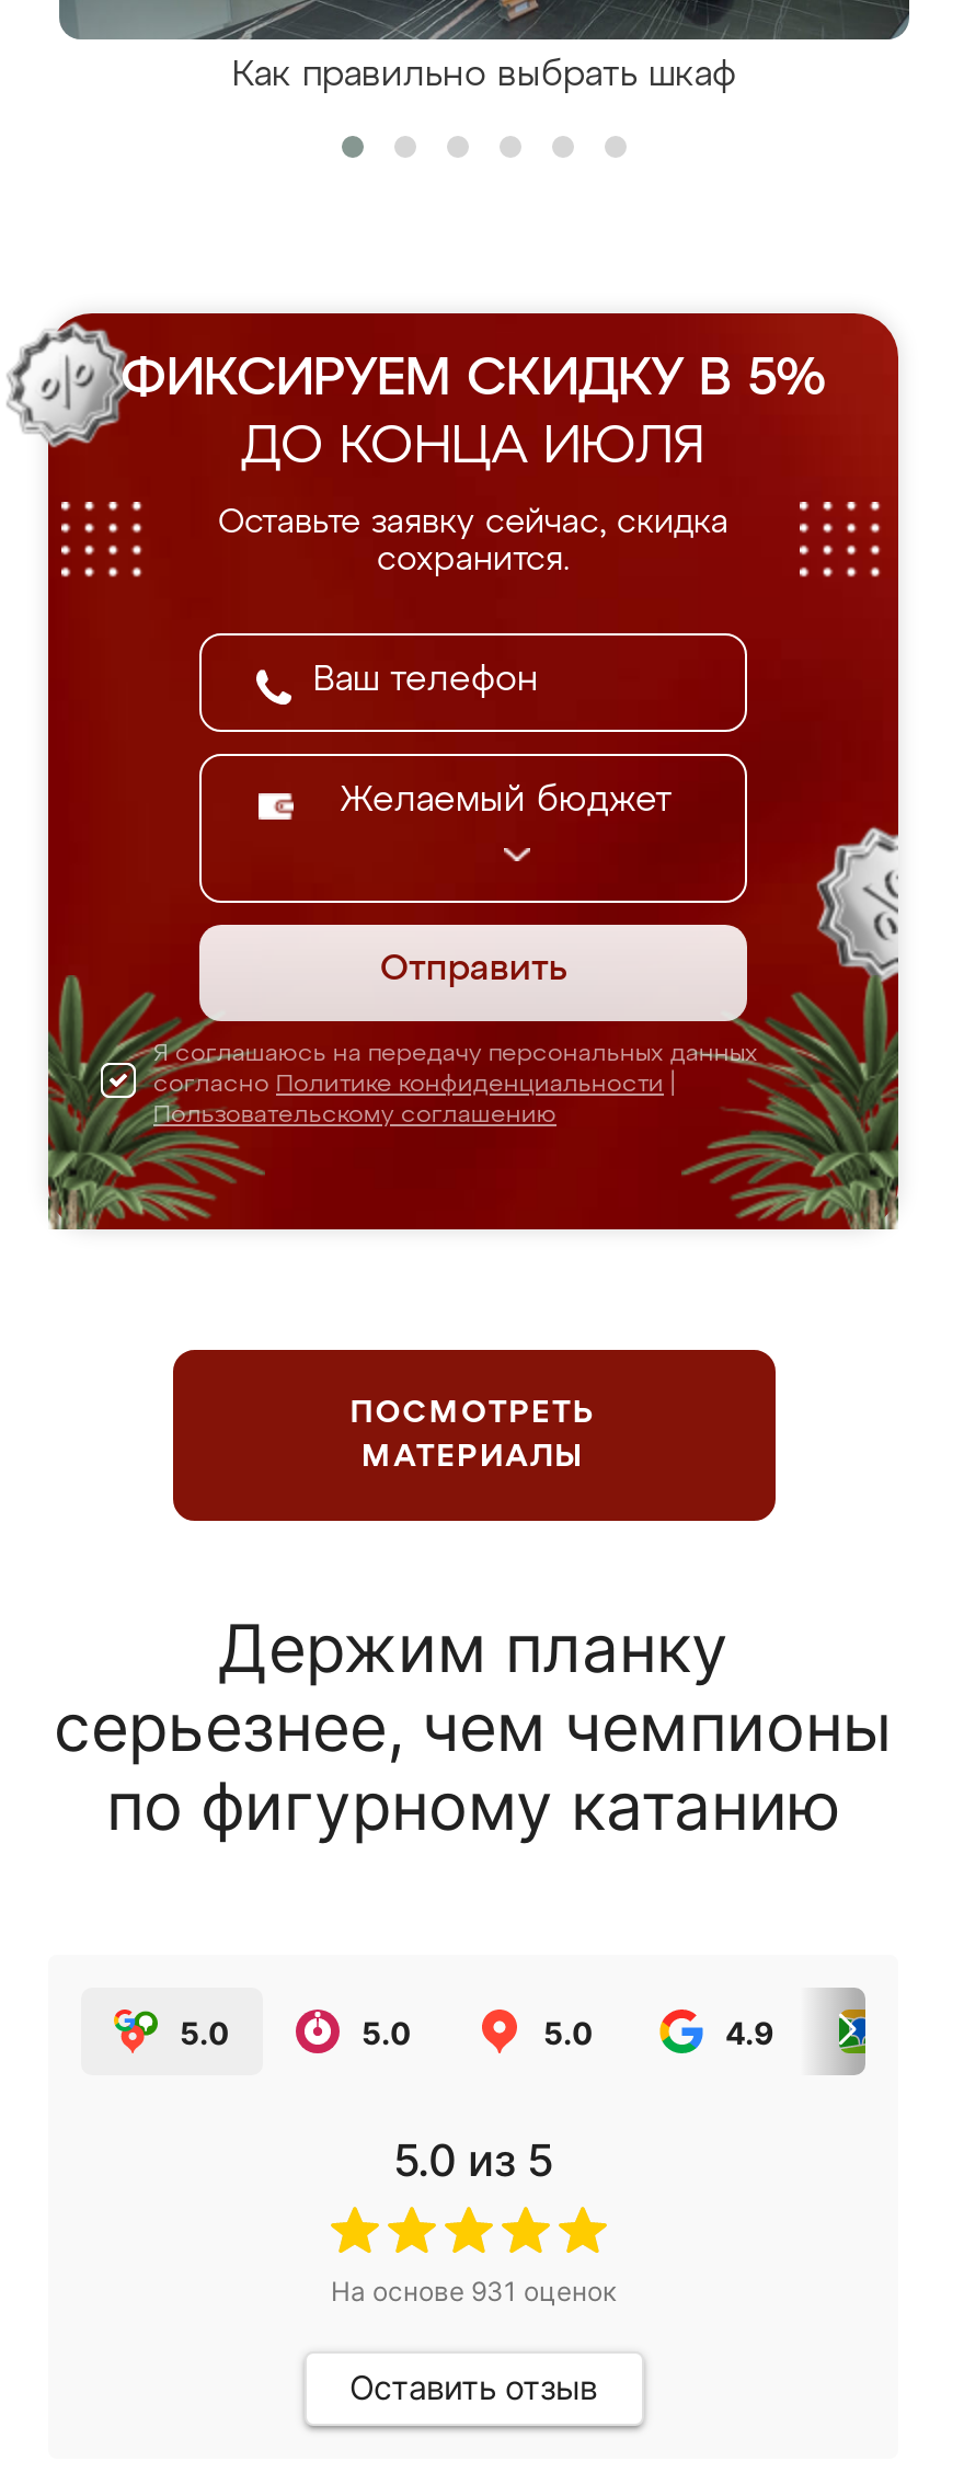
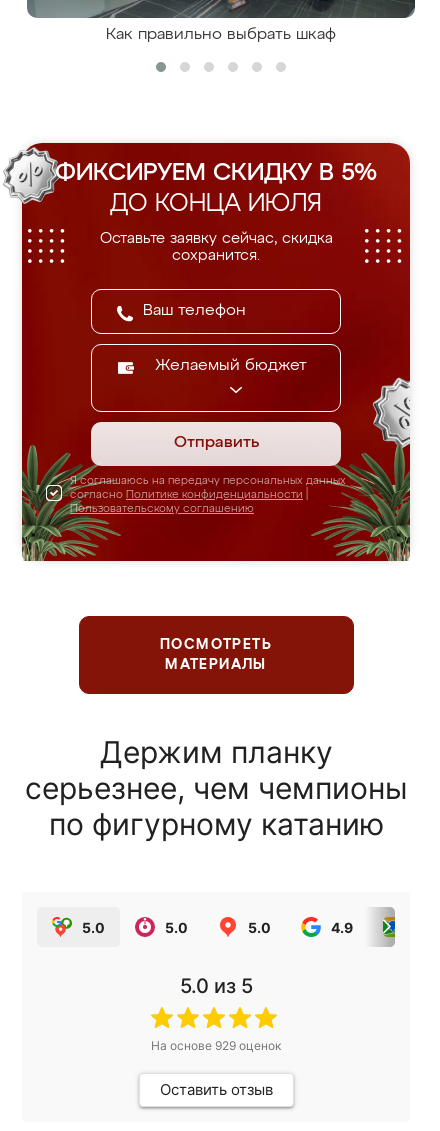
[331,2275,616,2308] На основе 931 оценок -> [151,1038,281,1053] На основе 929 оценок

